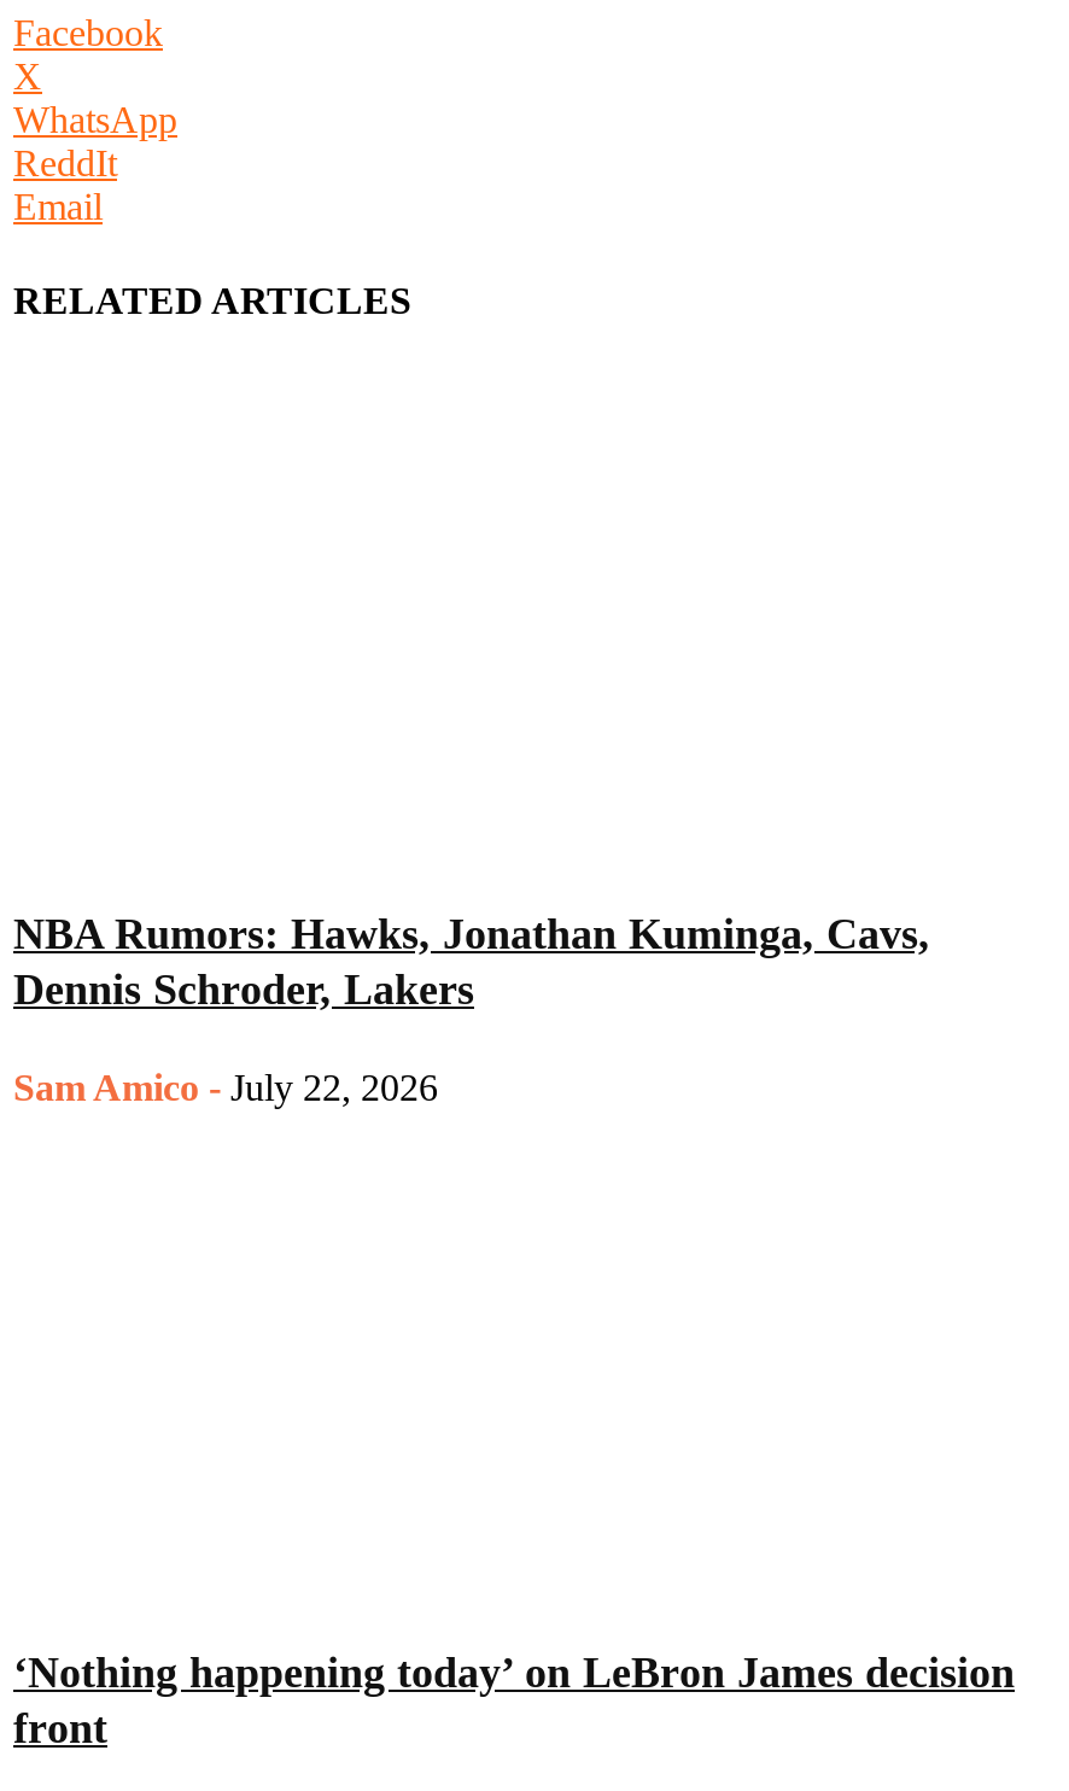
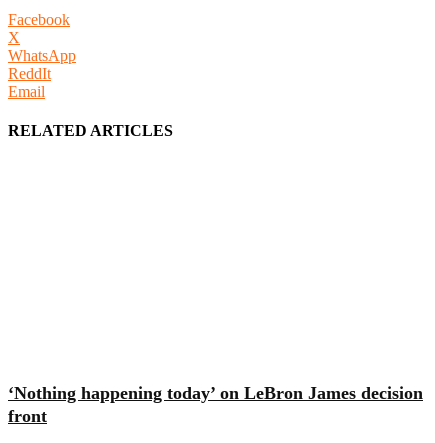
[13,910,930,1107] NBA Rumors: Hawks, Jonathan Kuminga, Cavs, | Dennis Schroder, Lakers | Sam Amico - July 22, 2026 -> none

